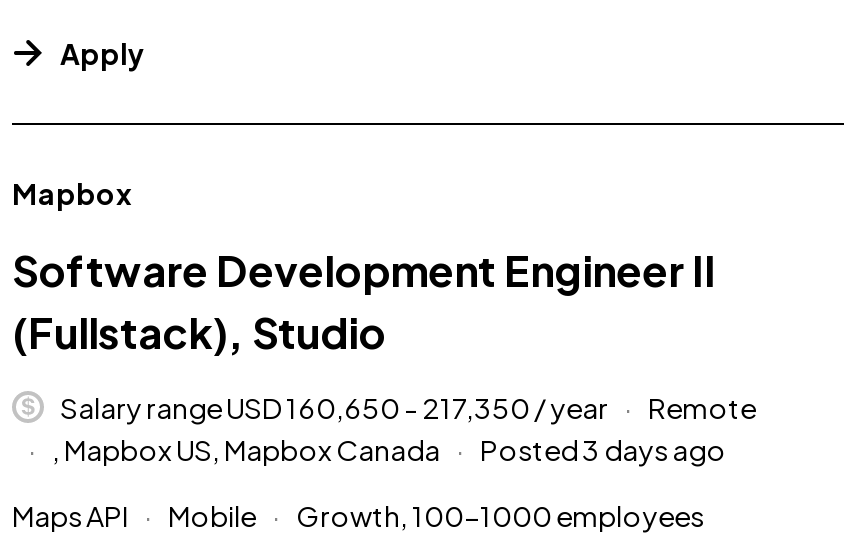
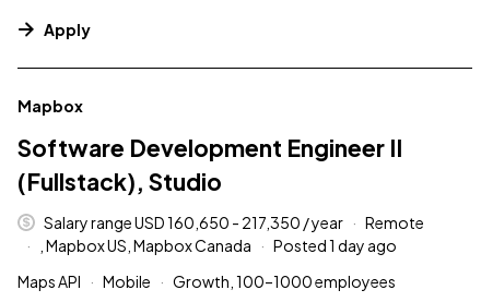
[480,431,726,467] Posted 3 days ago -> [273,235,397,255] Posted 1 day ago

